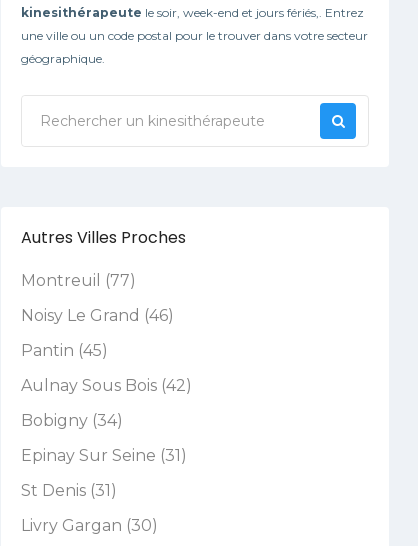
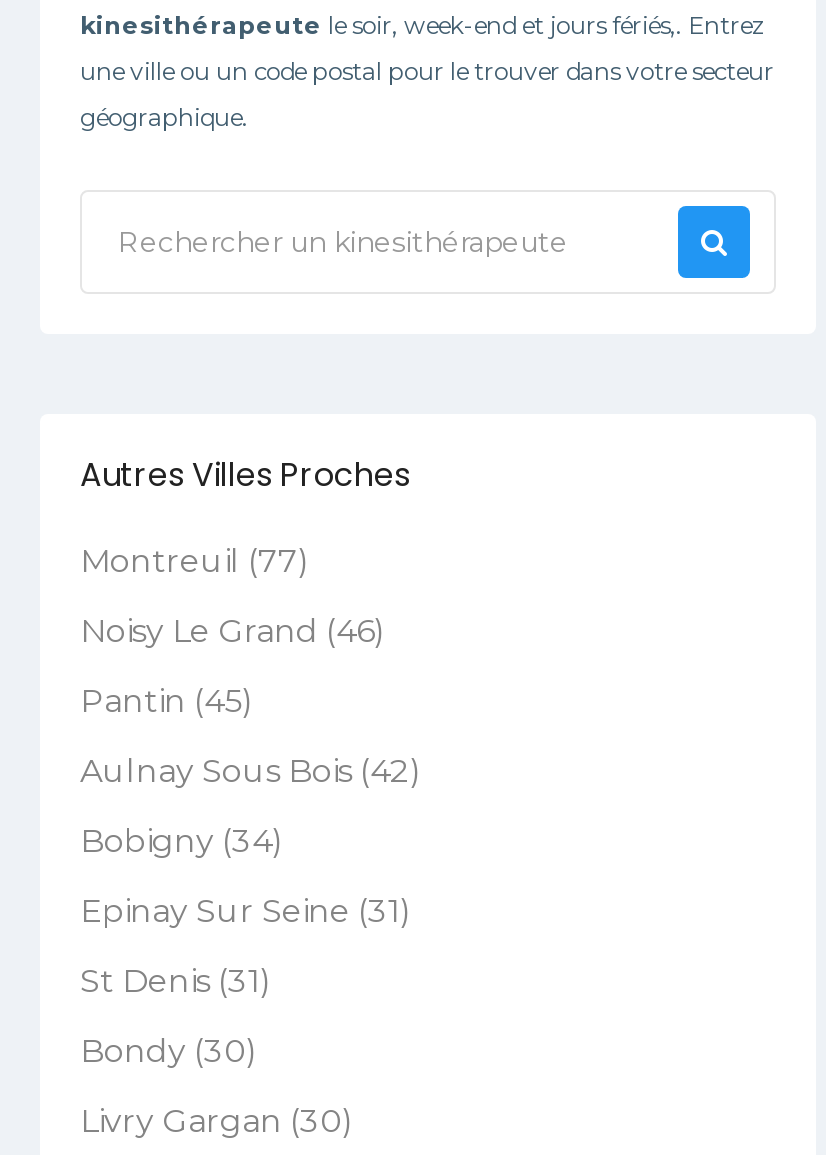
none -> [80,1032,258,1070] Bondy (30)

